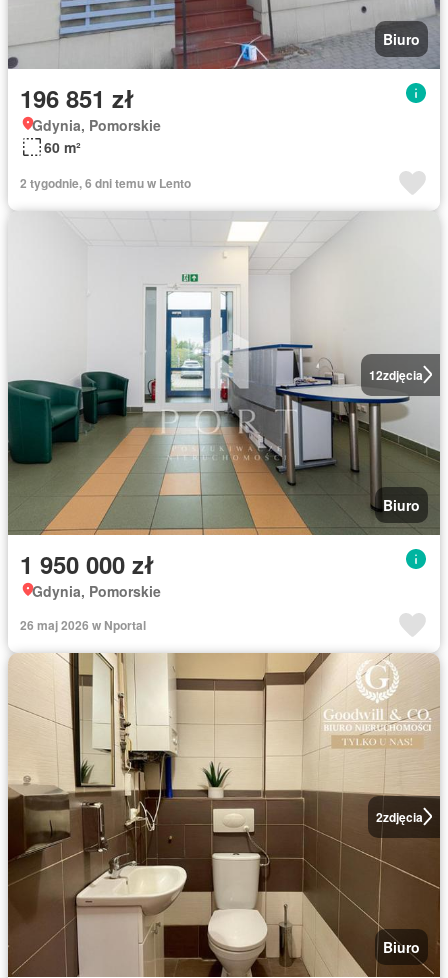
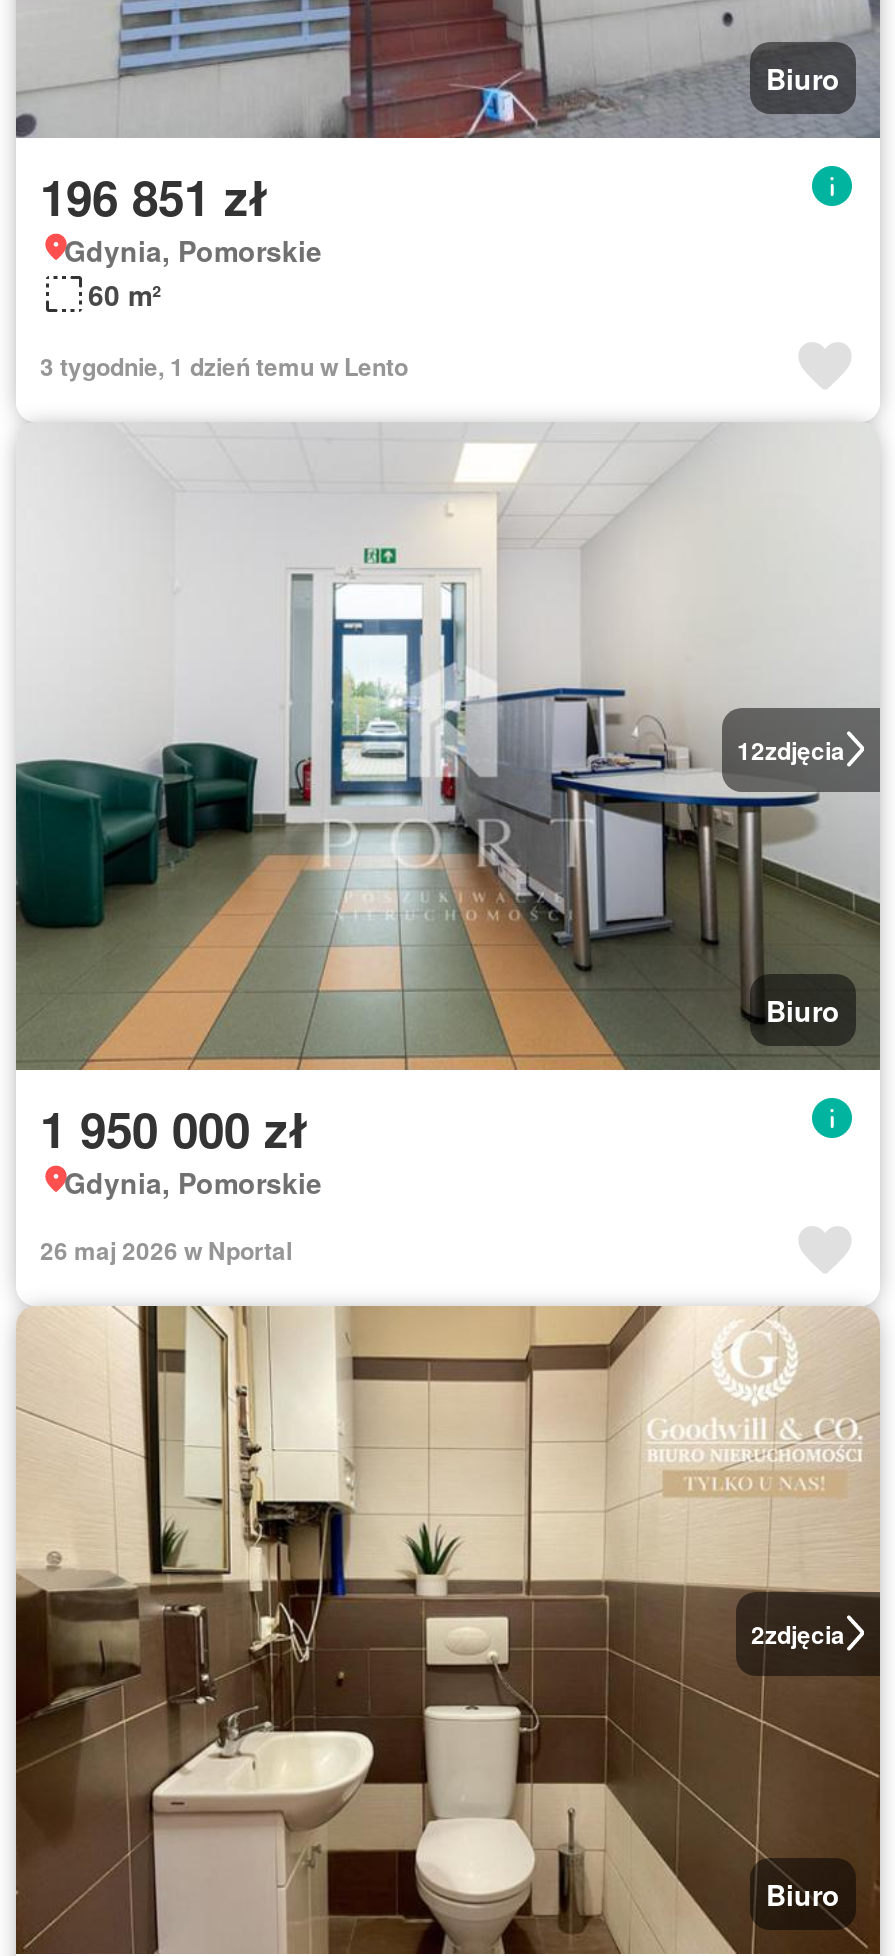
[20,173,191,191] 2 tygodnie, 6 dni temu w Lento -> [40,347,408,383] 3 tygodnie, 1 dzień temu w Lento

